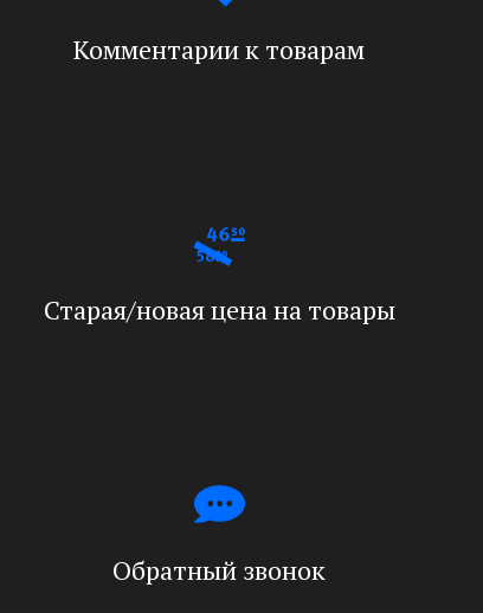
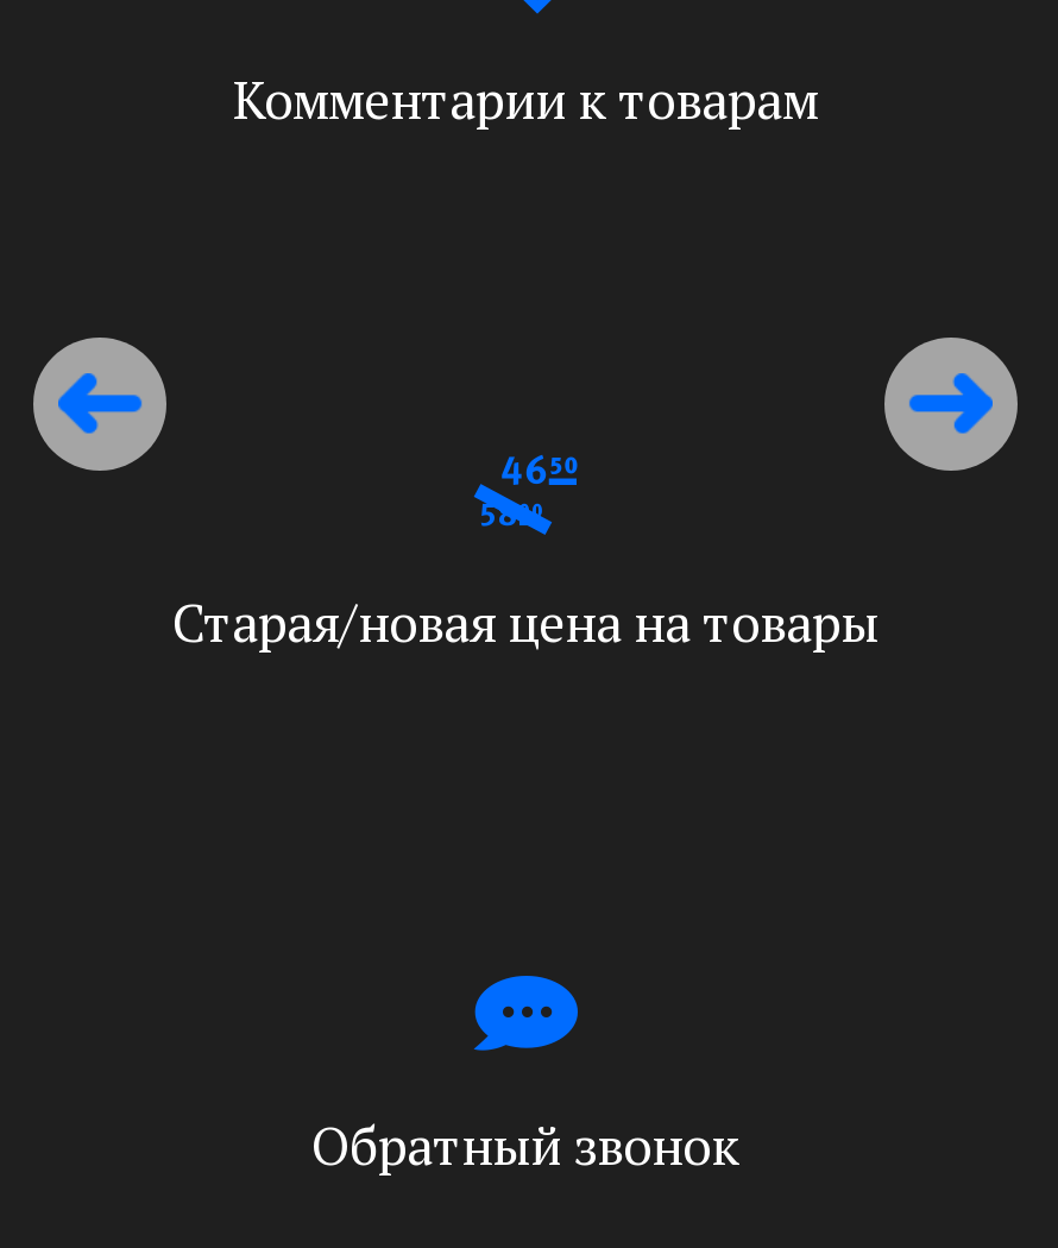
none -> [31,335,169,473] [image]
none -> [882,335,1020,473] [image]

